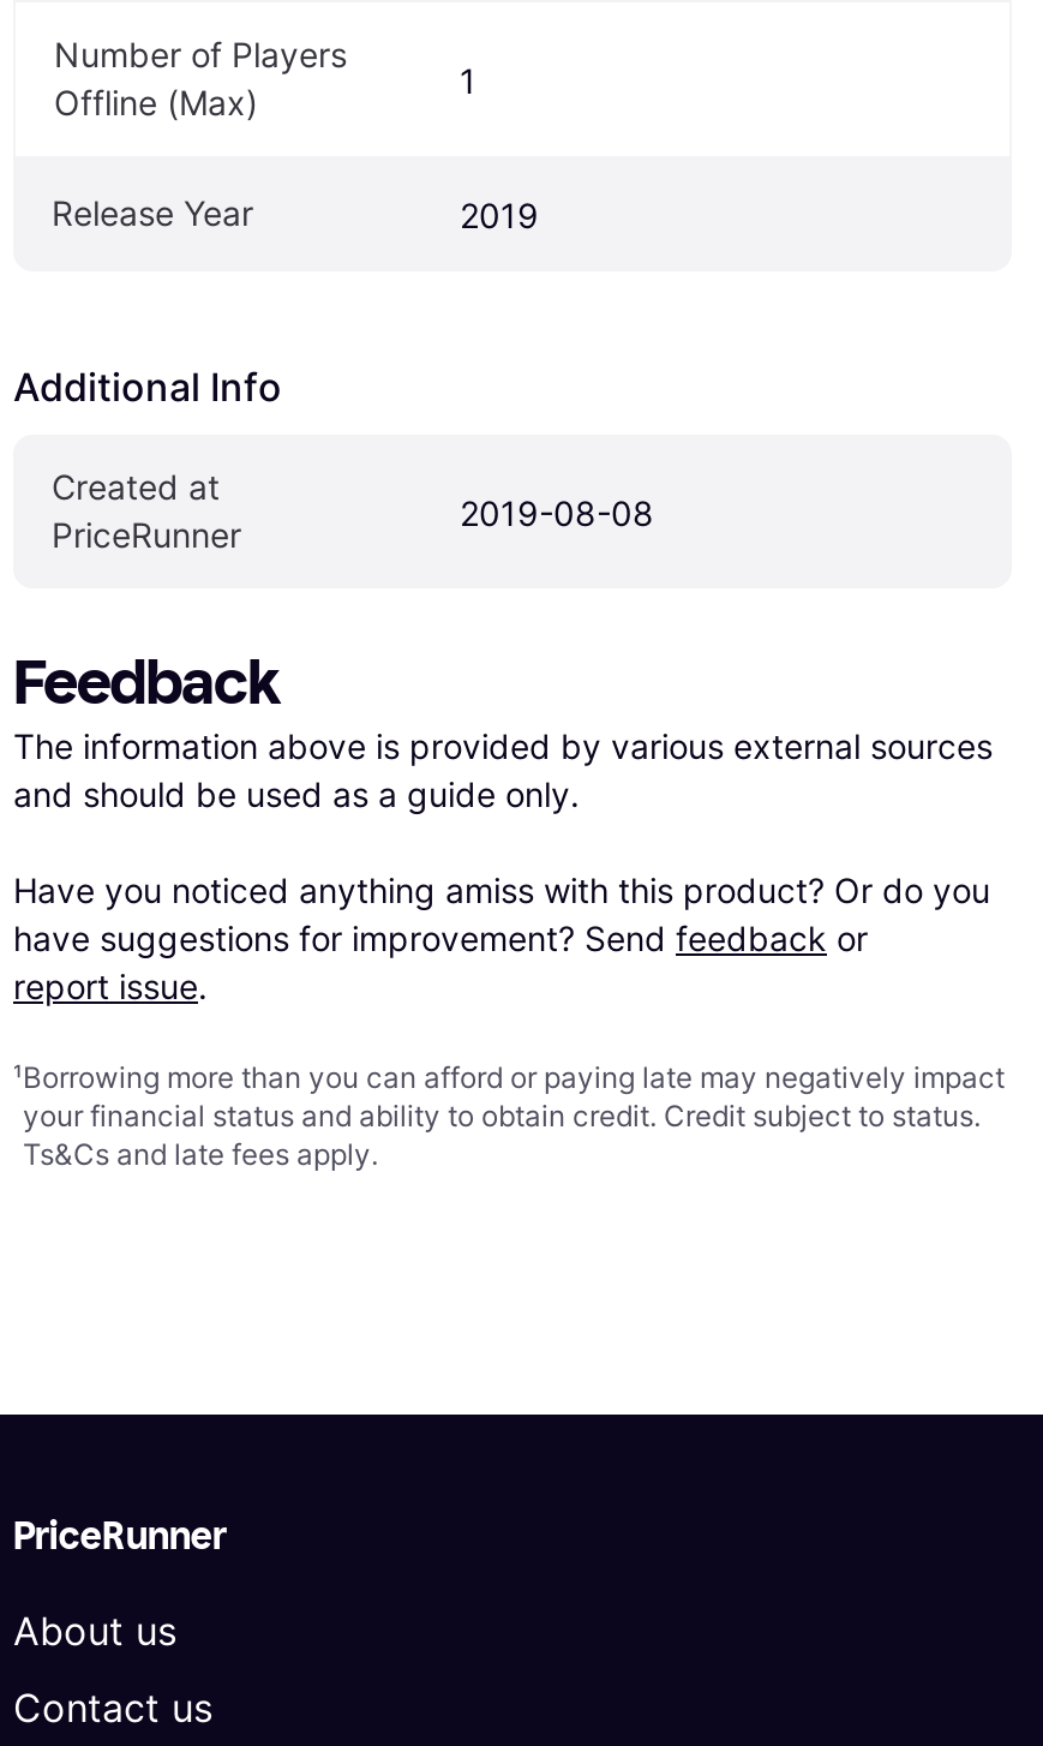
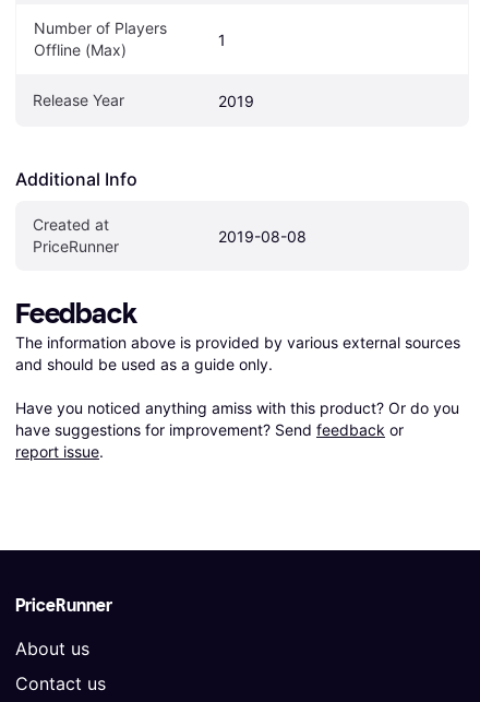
[13,1059,1005,1172] ¹Borrowing more than you can afford or paying late may negatively impact | your financial status and ability to obtain credit. Credit subject to status. | Ts&Cs and late fees apply. -> none

